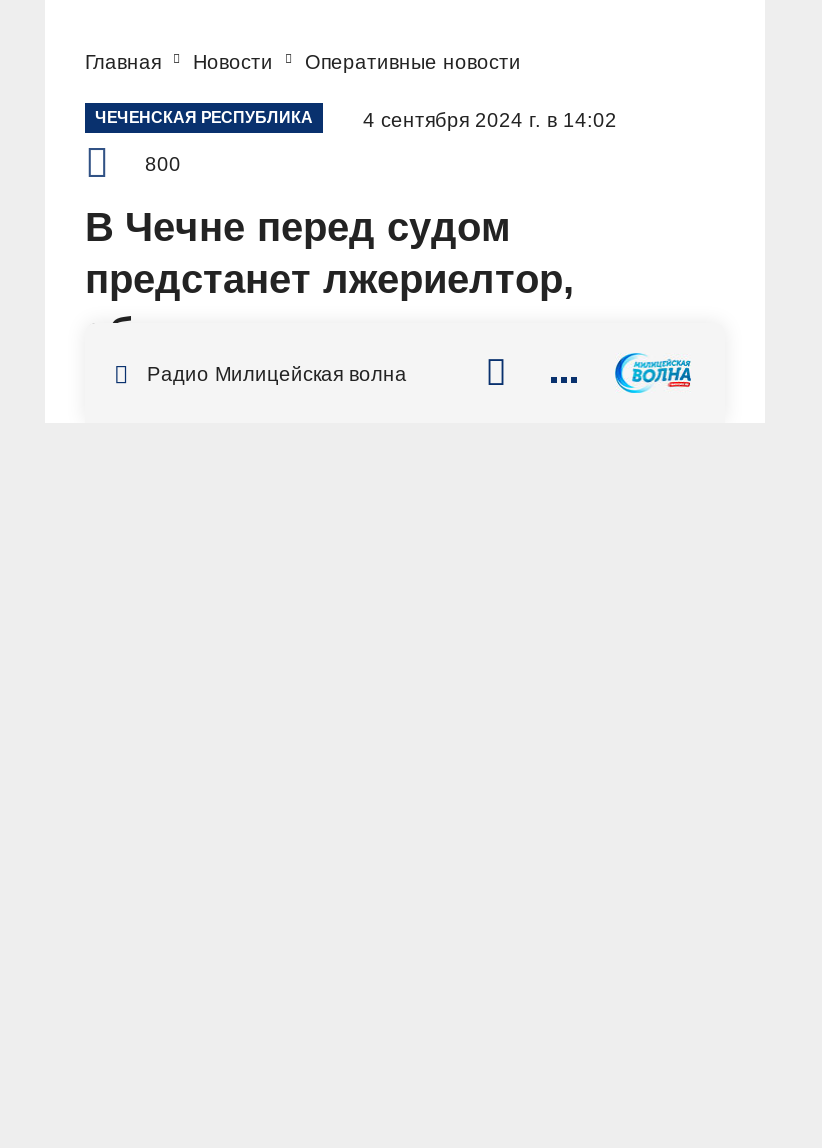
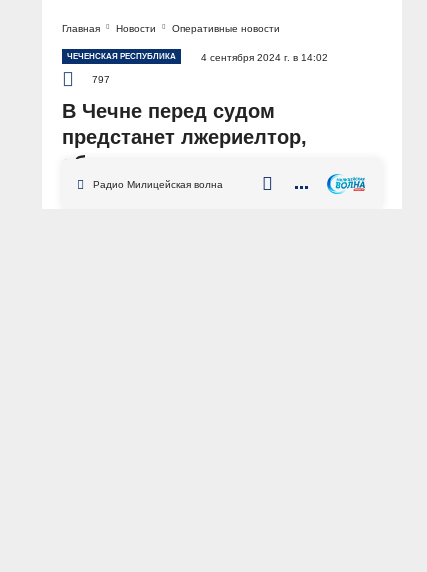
[145,153,181,175] 800 -> [92,74,110,85] 797

